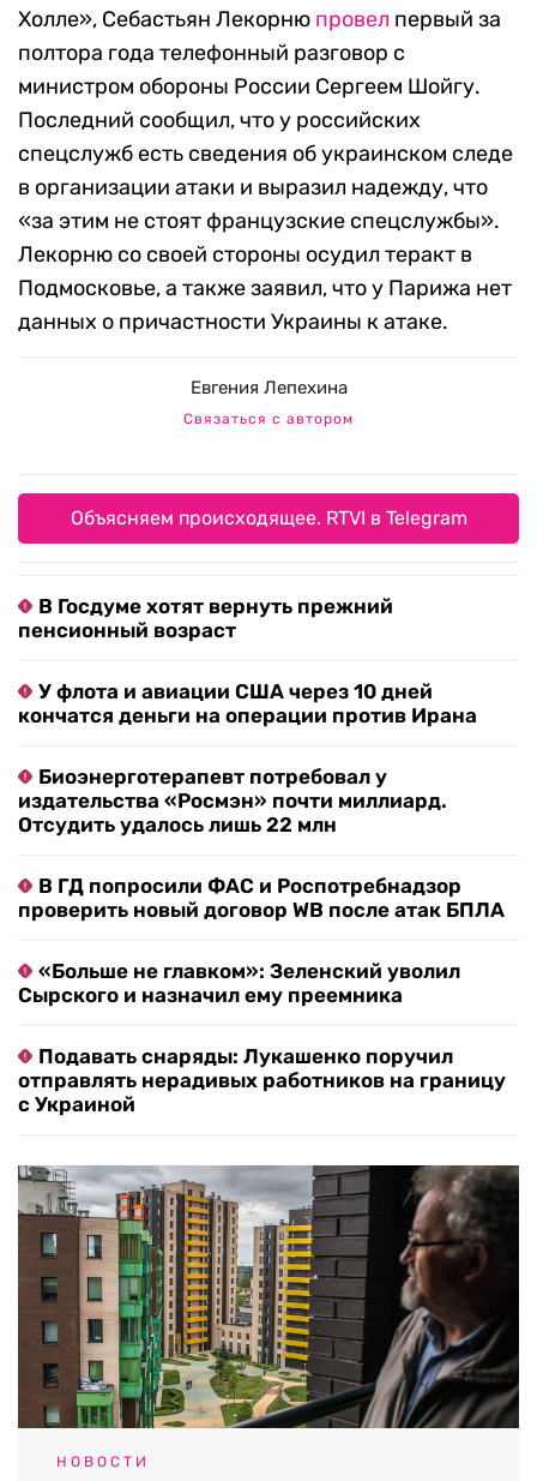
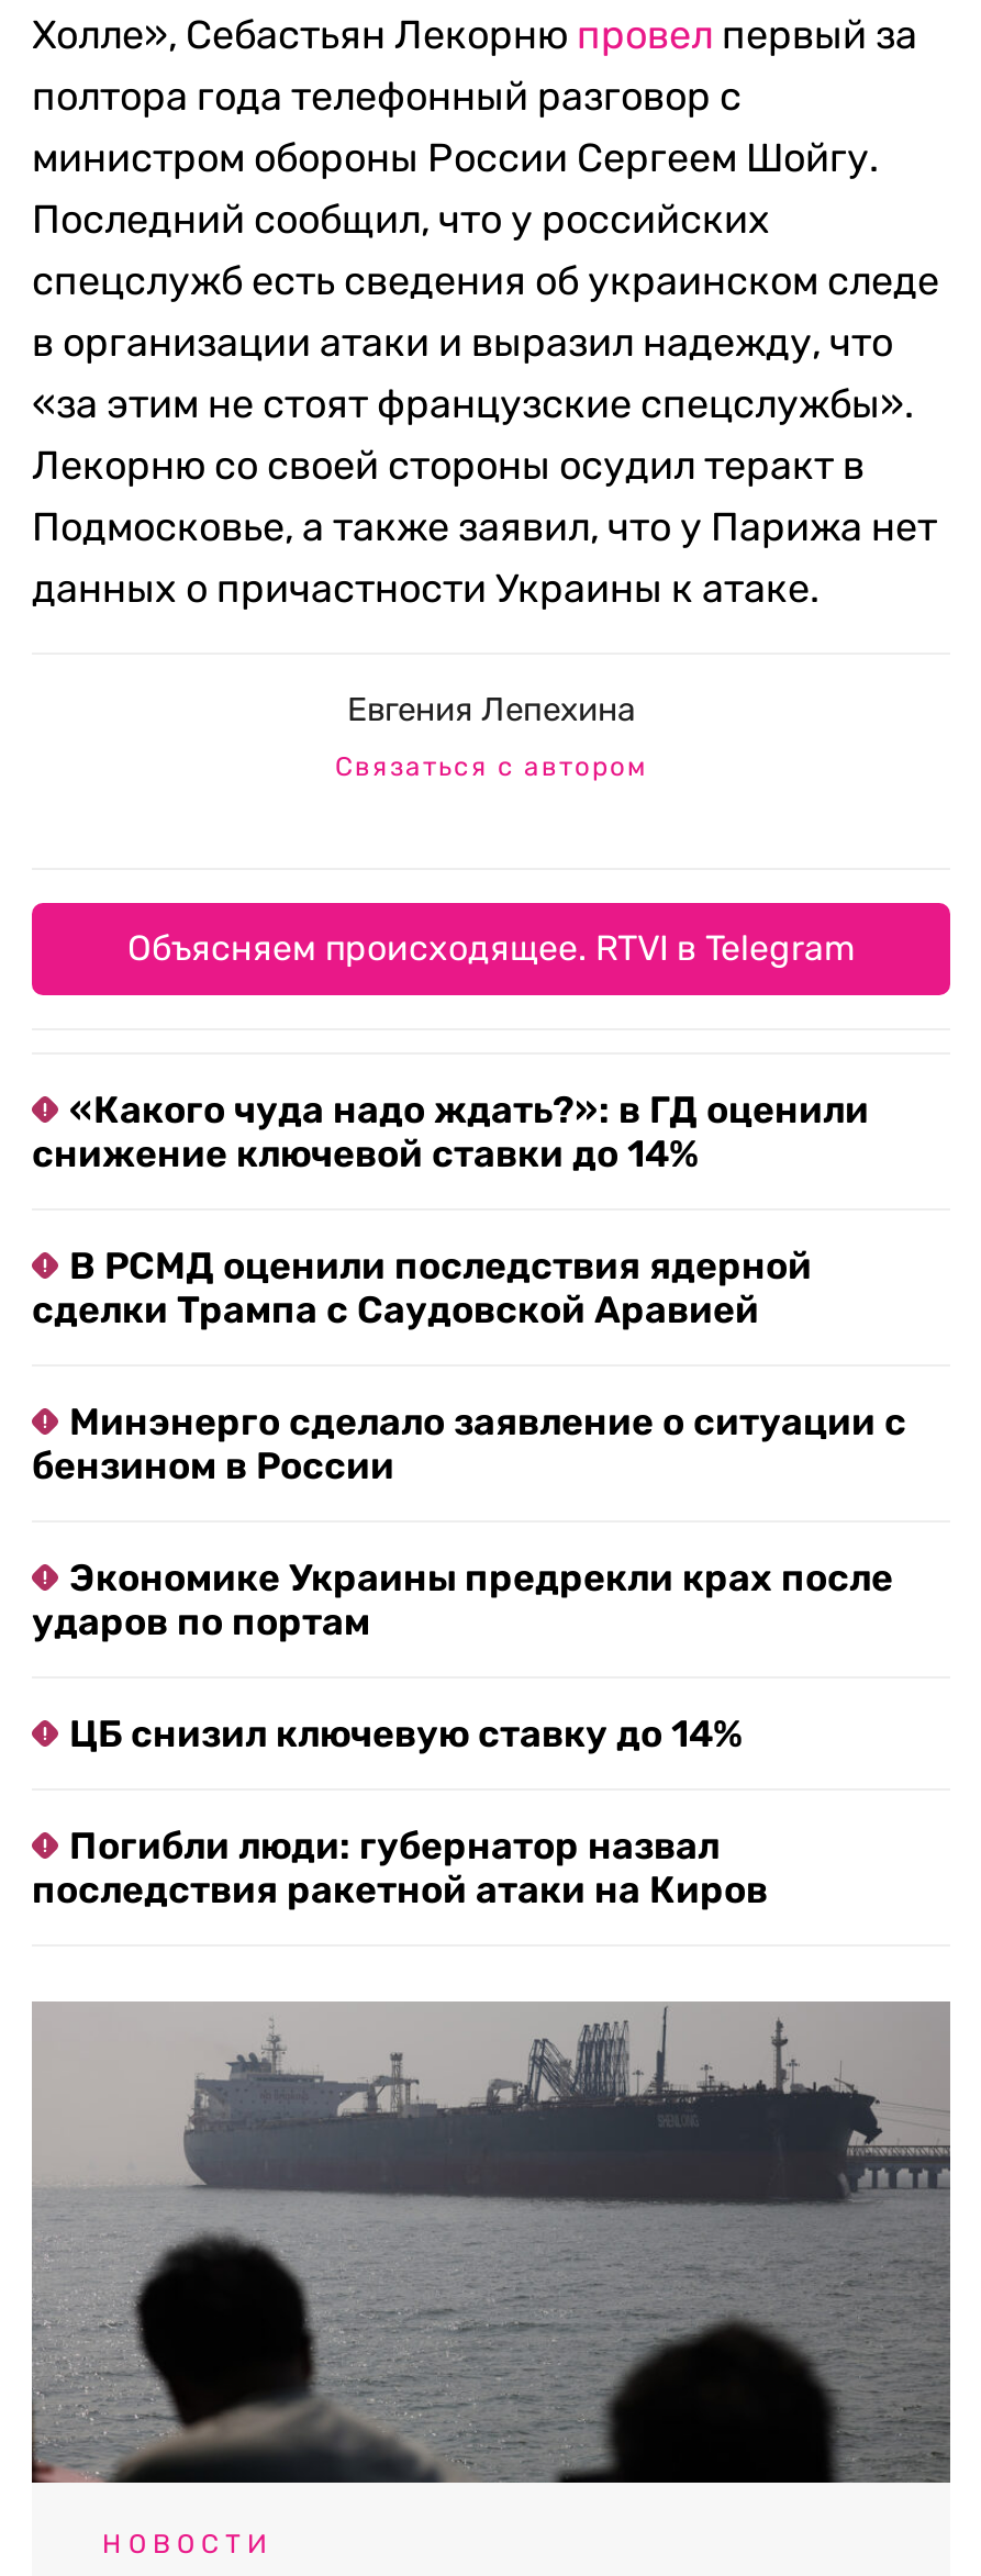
[18,594,393,642] В Госдуме хотят вернуть прежний | пенсионный возраст -> [32,1088,869,1176] «Какого чуда надо ждать?»: в ГД оценили | снижение ключевой ставки до 14%
[18,679,477,727] У флота и авиации США через 10 дней | кончатся деньги на операции против Ирана -> [32,1244,812,1332] В РСМД оценили последствия ядерной | сделки Трампа с Саудовской Аравией
[18,765,447,837] Биоэнерготерапевт потребовал у | издательства «Росмэн» почти миллиард. | Отсудить удалось лишь 22 млн -> [32,1400,906,1488] Минэнерго сделало заявление о ситуации с | бензином в России
[18,874,505,922] В ГД попросили ФАС и Роспотребнадзор | проверить новый договор WB после атак БПЛА -> [32,1556,893,1644] Экономике Украины предрекли крах после | ударов по портам
[18,959,460,1007] «Больше не главком»: Зеленский уволил | Сырского и назначил ему преемника -> [69,1712,744,1756] ЦБ снизил ключевую ставку до 14%
[18,1044,506,1116] Подавать снаряды: Лукашенко поручил | отправлять нерадивых работников на границу | с Украиной -> [32,1824,768,1912] Погибли люди: губернатор назвал | последствия ракетной атаки на Киров
[18,1165,520,1429] [image] -> [32,2017,950,2485] [image]

